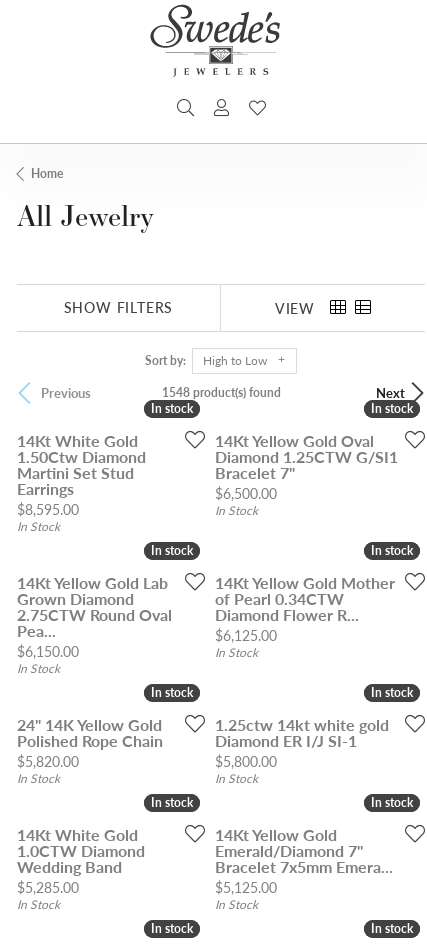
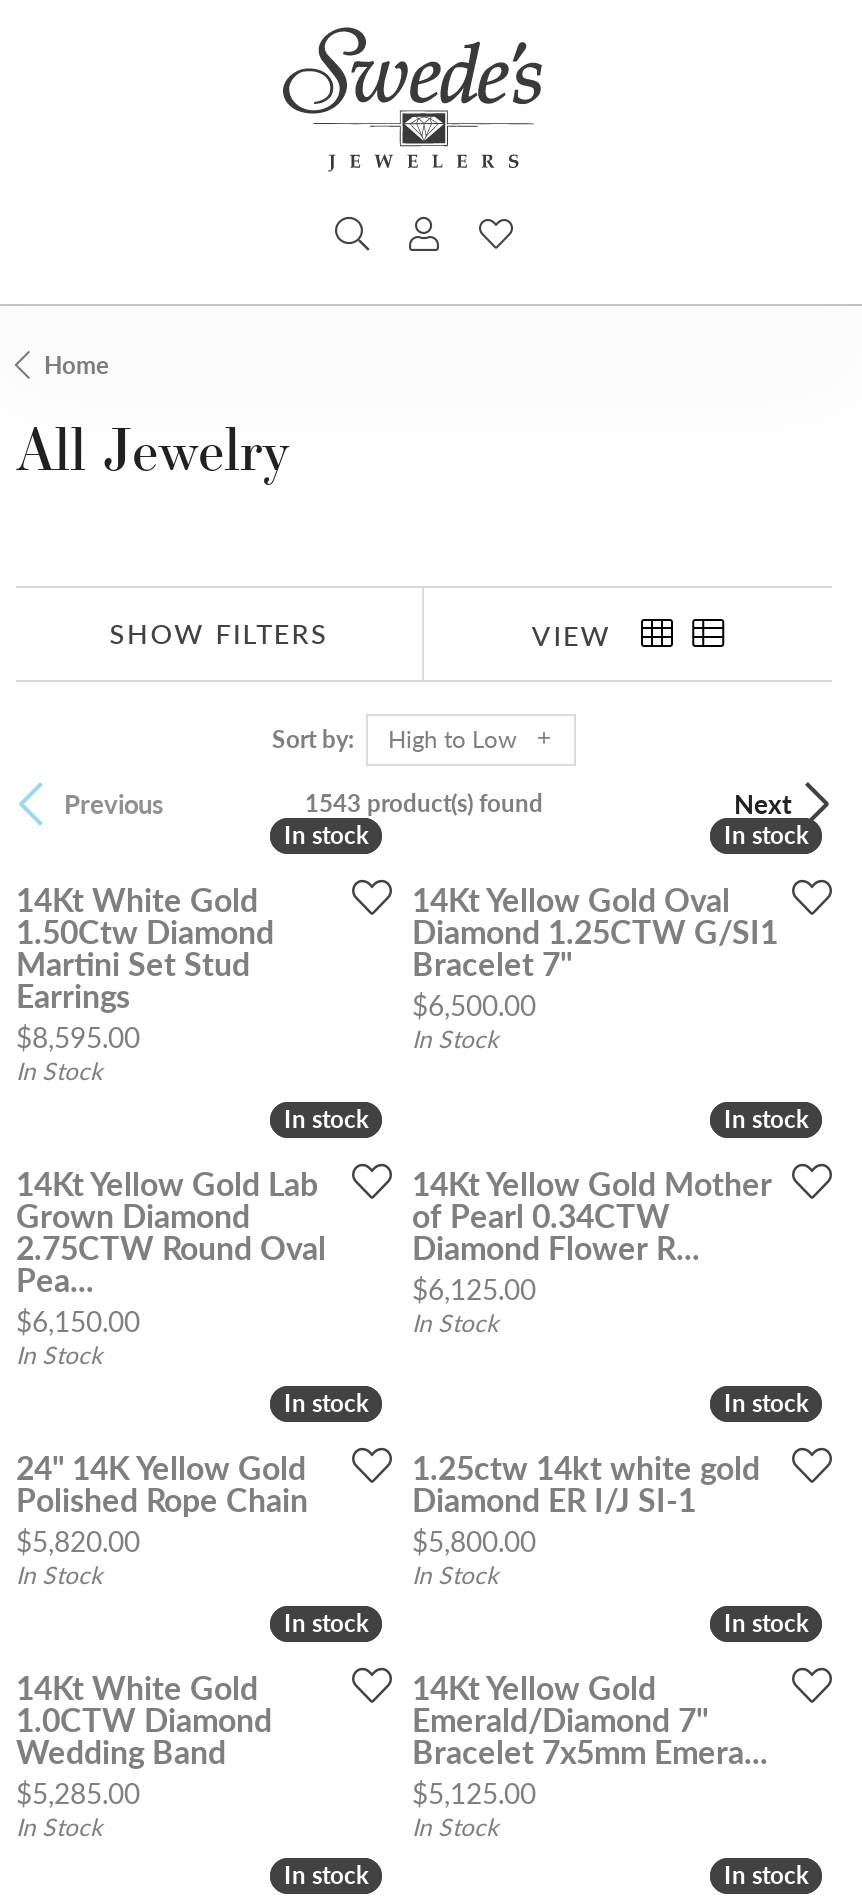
[161,384,280,401] 1548 product(s) found -> [305,786,543,820] 1543 product(s) found

